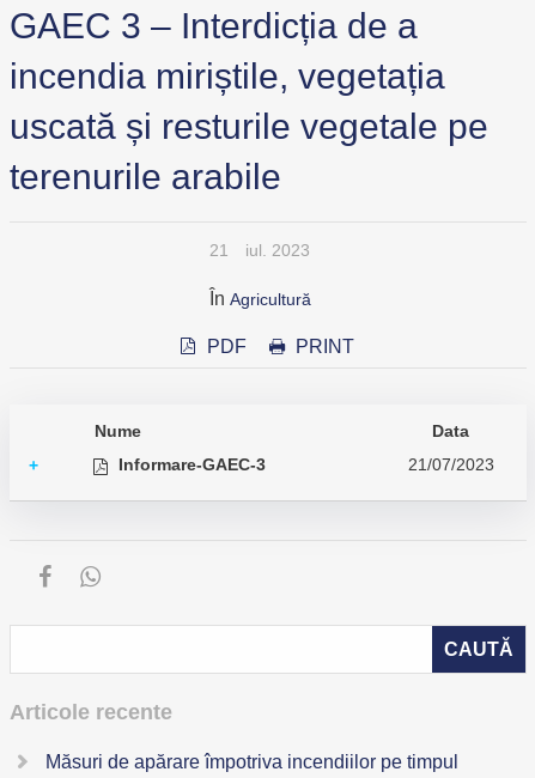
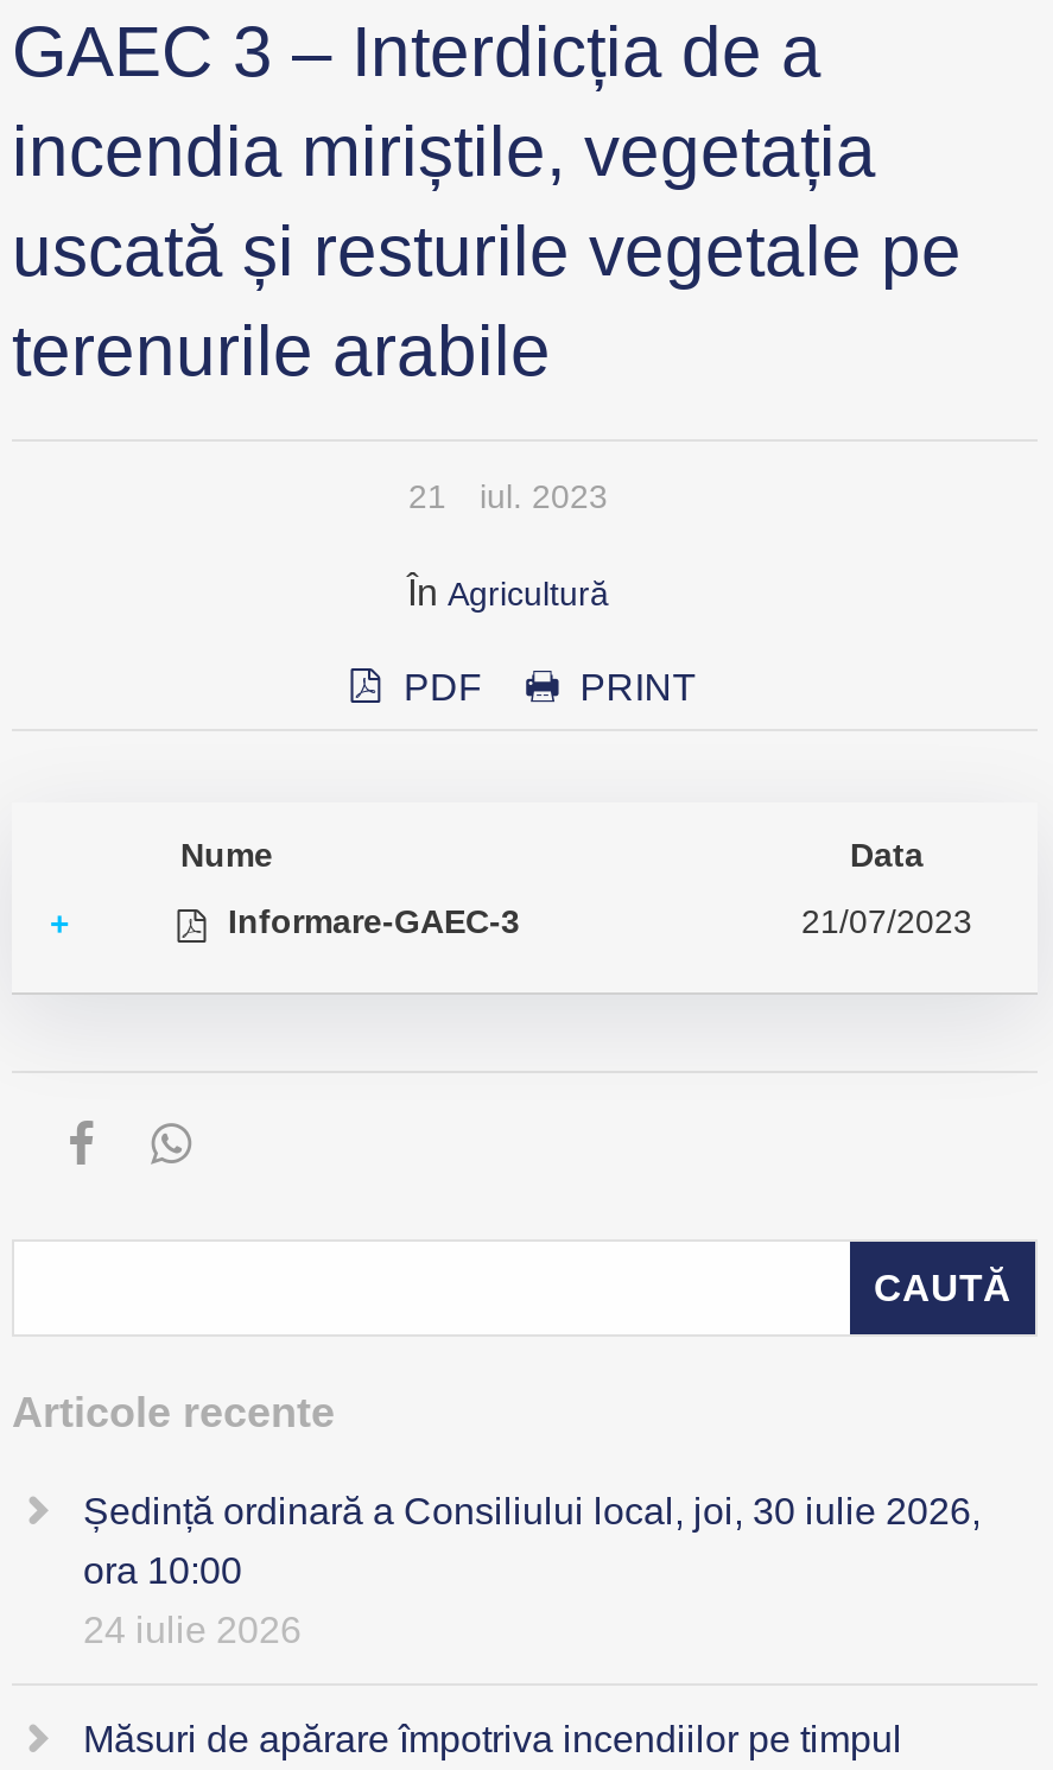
none -> [83,1491,981,1650] Ședință ordinară a Consiliului local, joi, 30 iulie 2026, | ora 10:00 | 24 iulie 2026

